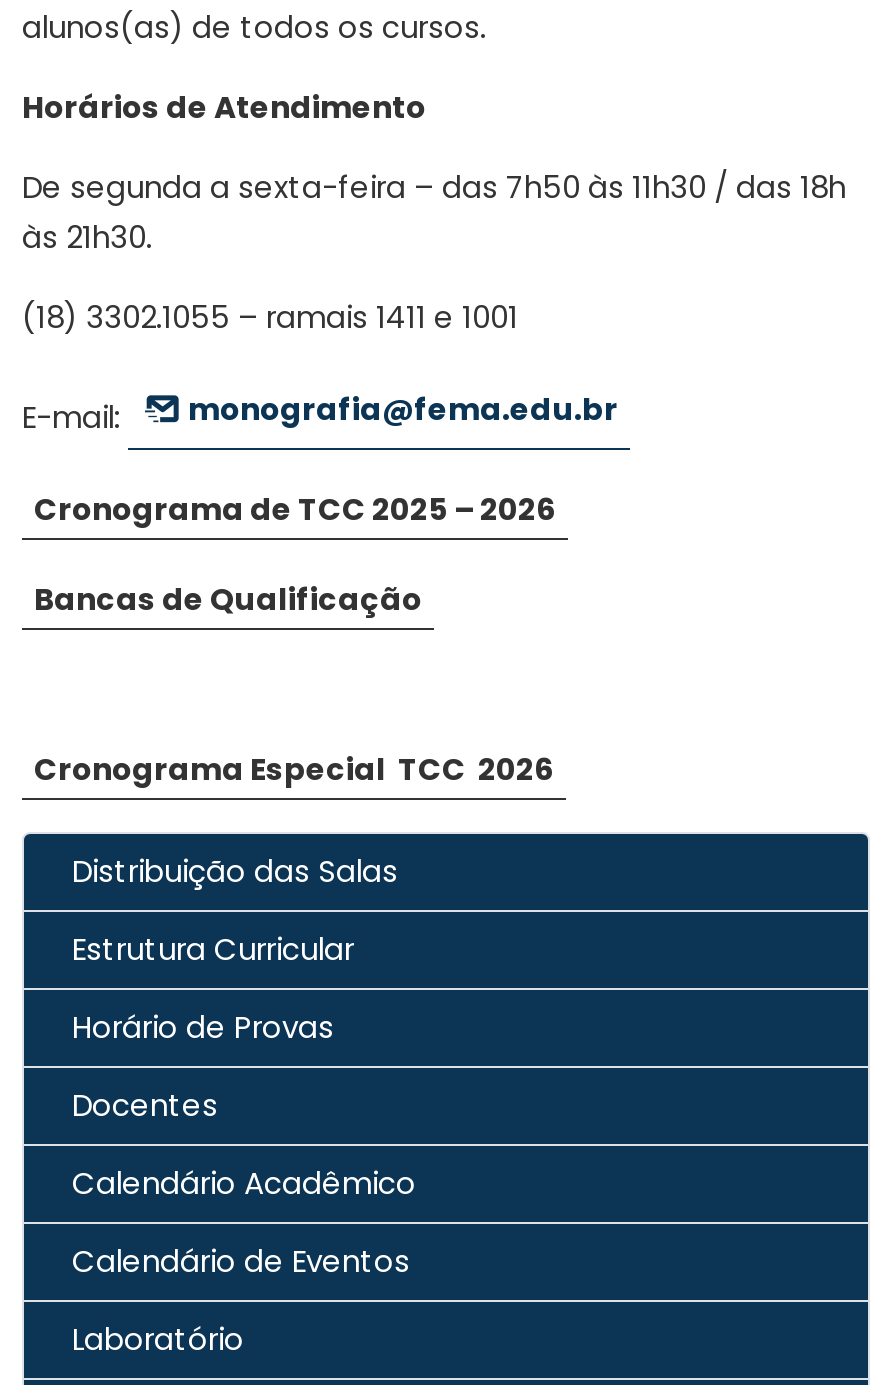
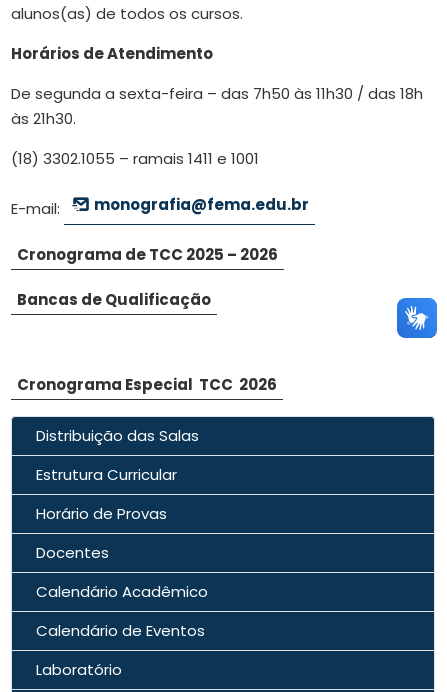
none -> [396,297,438,339] [image]

